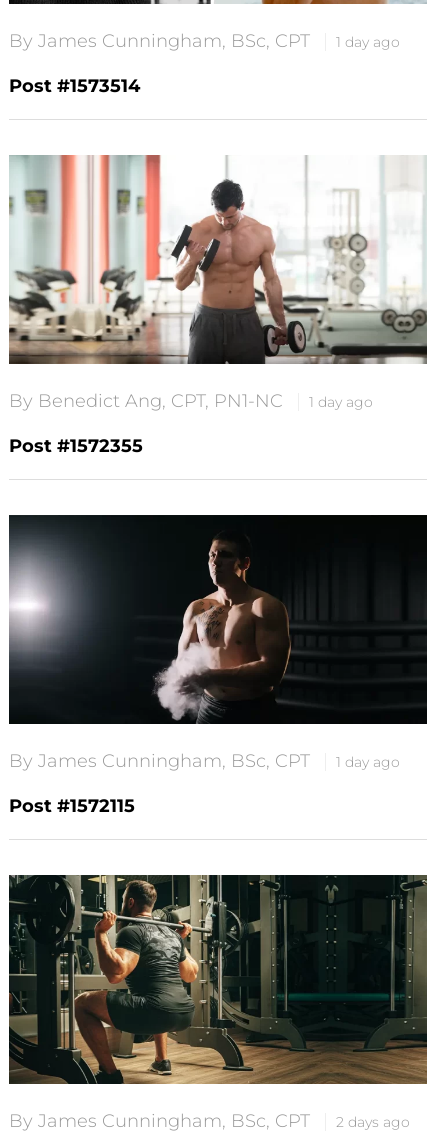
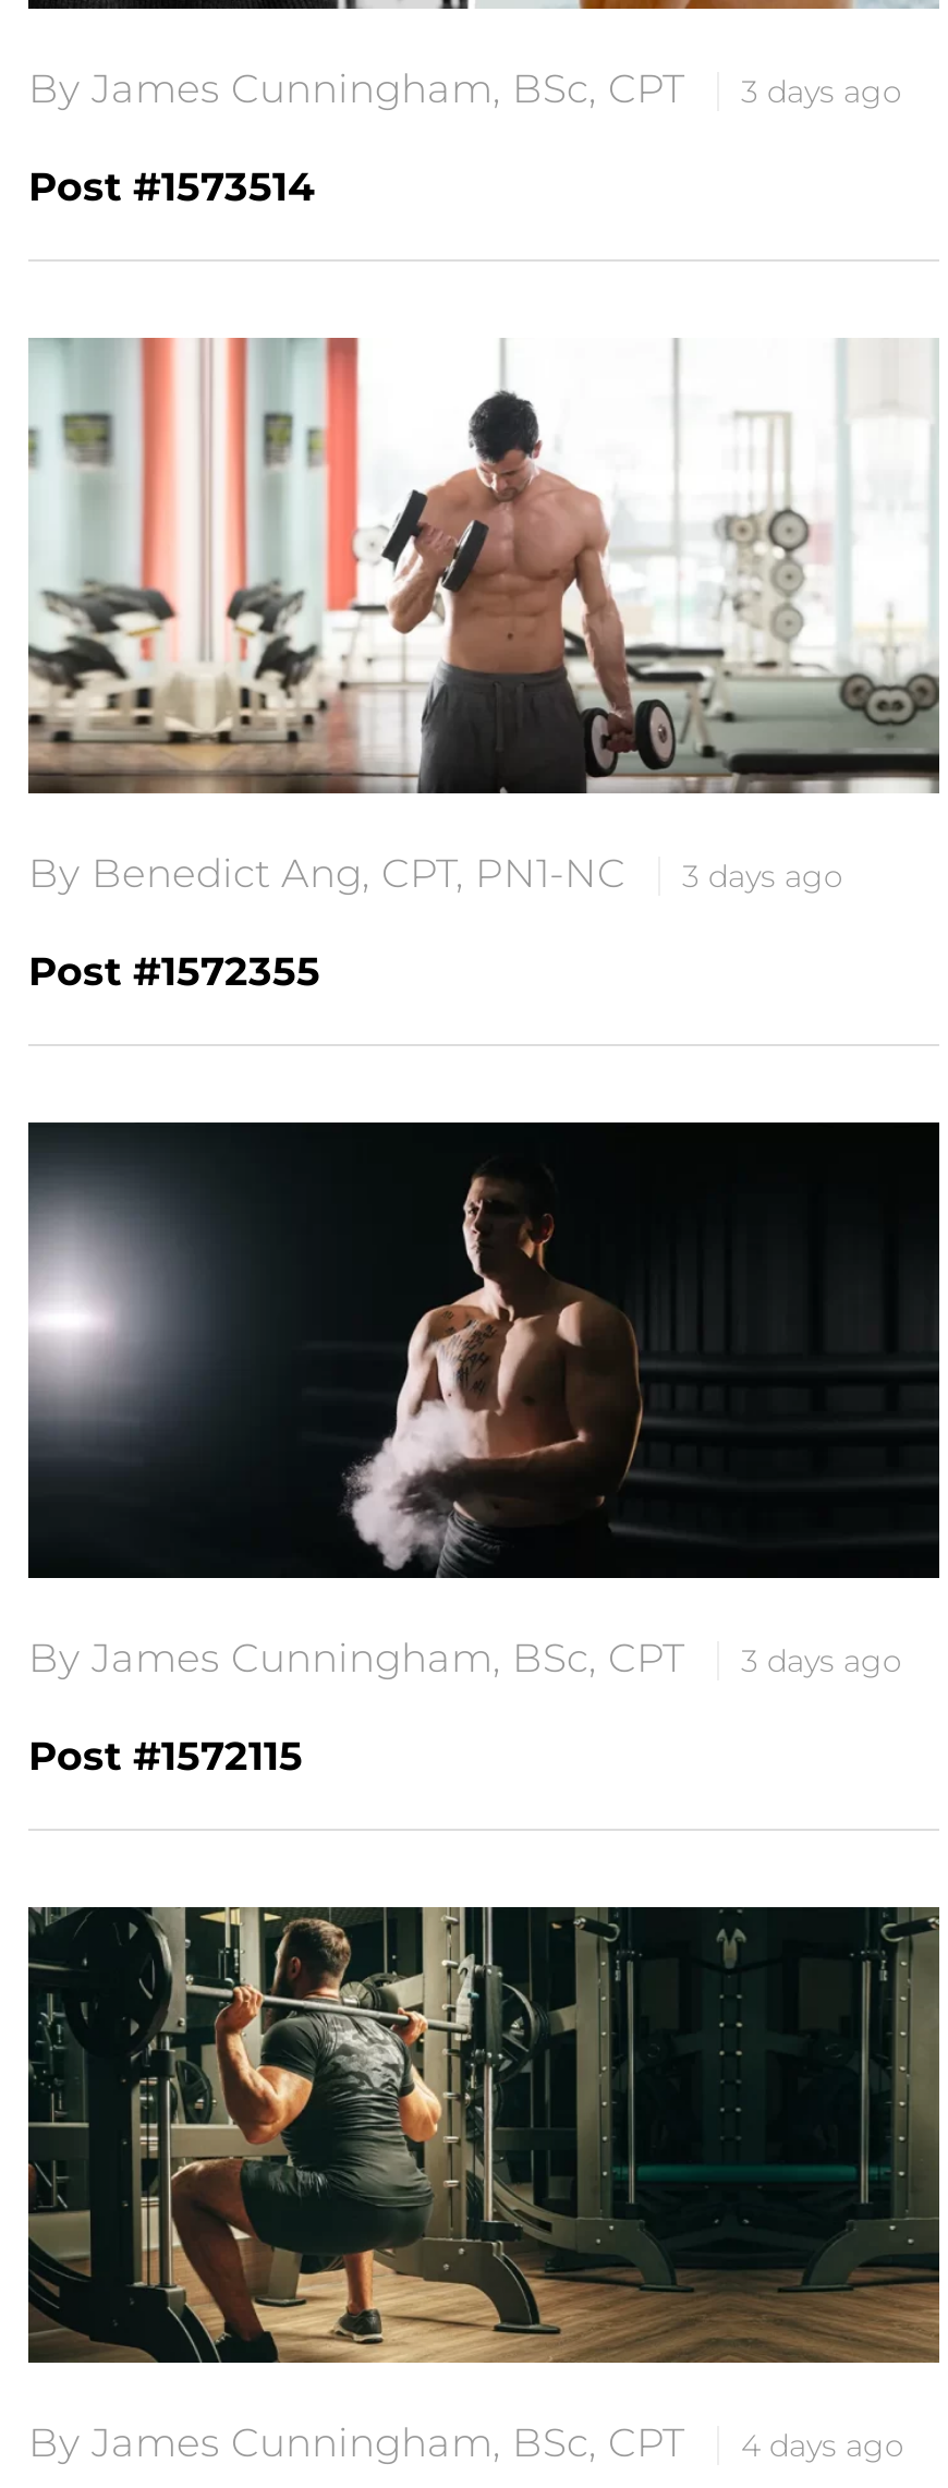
[9,30,400,52] By James Cunningham, BSc, CPT 1 day ago -> [28,65,902,113] By James Cunningham, BSc, CPT 3 days ago
[309,393,373,411] 1 day ago -> [682,857,843,896] 3 days ago
[9,750,400,772] By James Cunningham, BSc, CPT 1 day ago -> [28,1635,902,1683] By James Cunningham, BSc, CPT 3 days ago
[9,1110,410,1132] By James Cunningham, BSc, CPT 2 days ago -> [28,2419,904,2467] By James Cunningham, BSc, CPT 4 days ago

